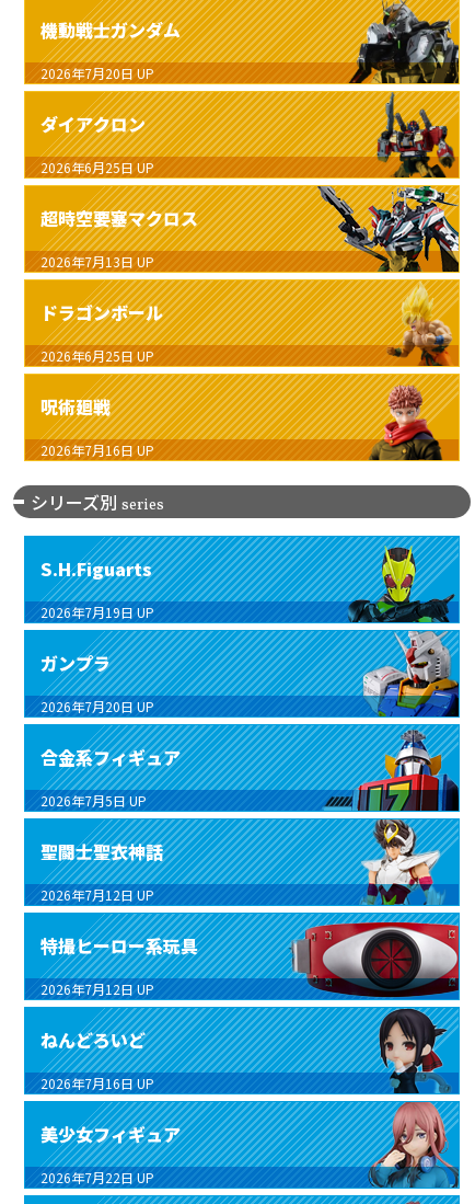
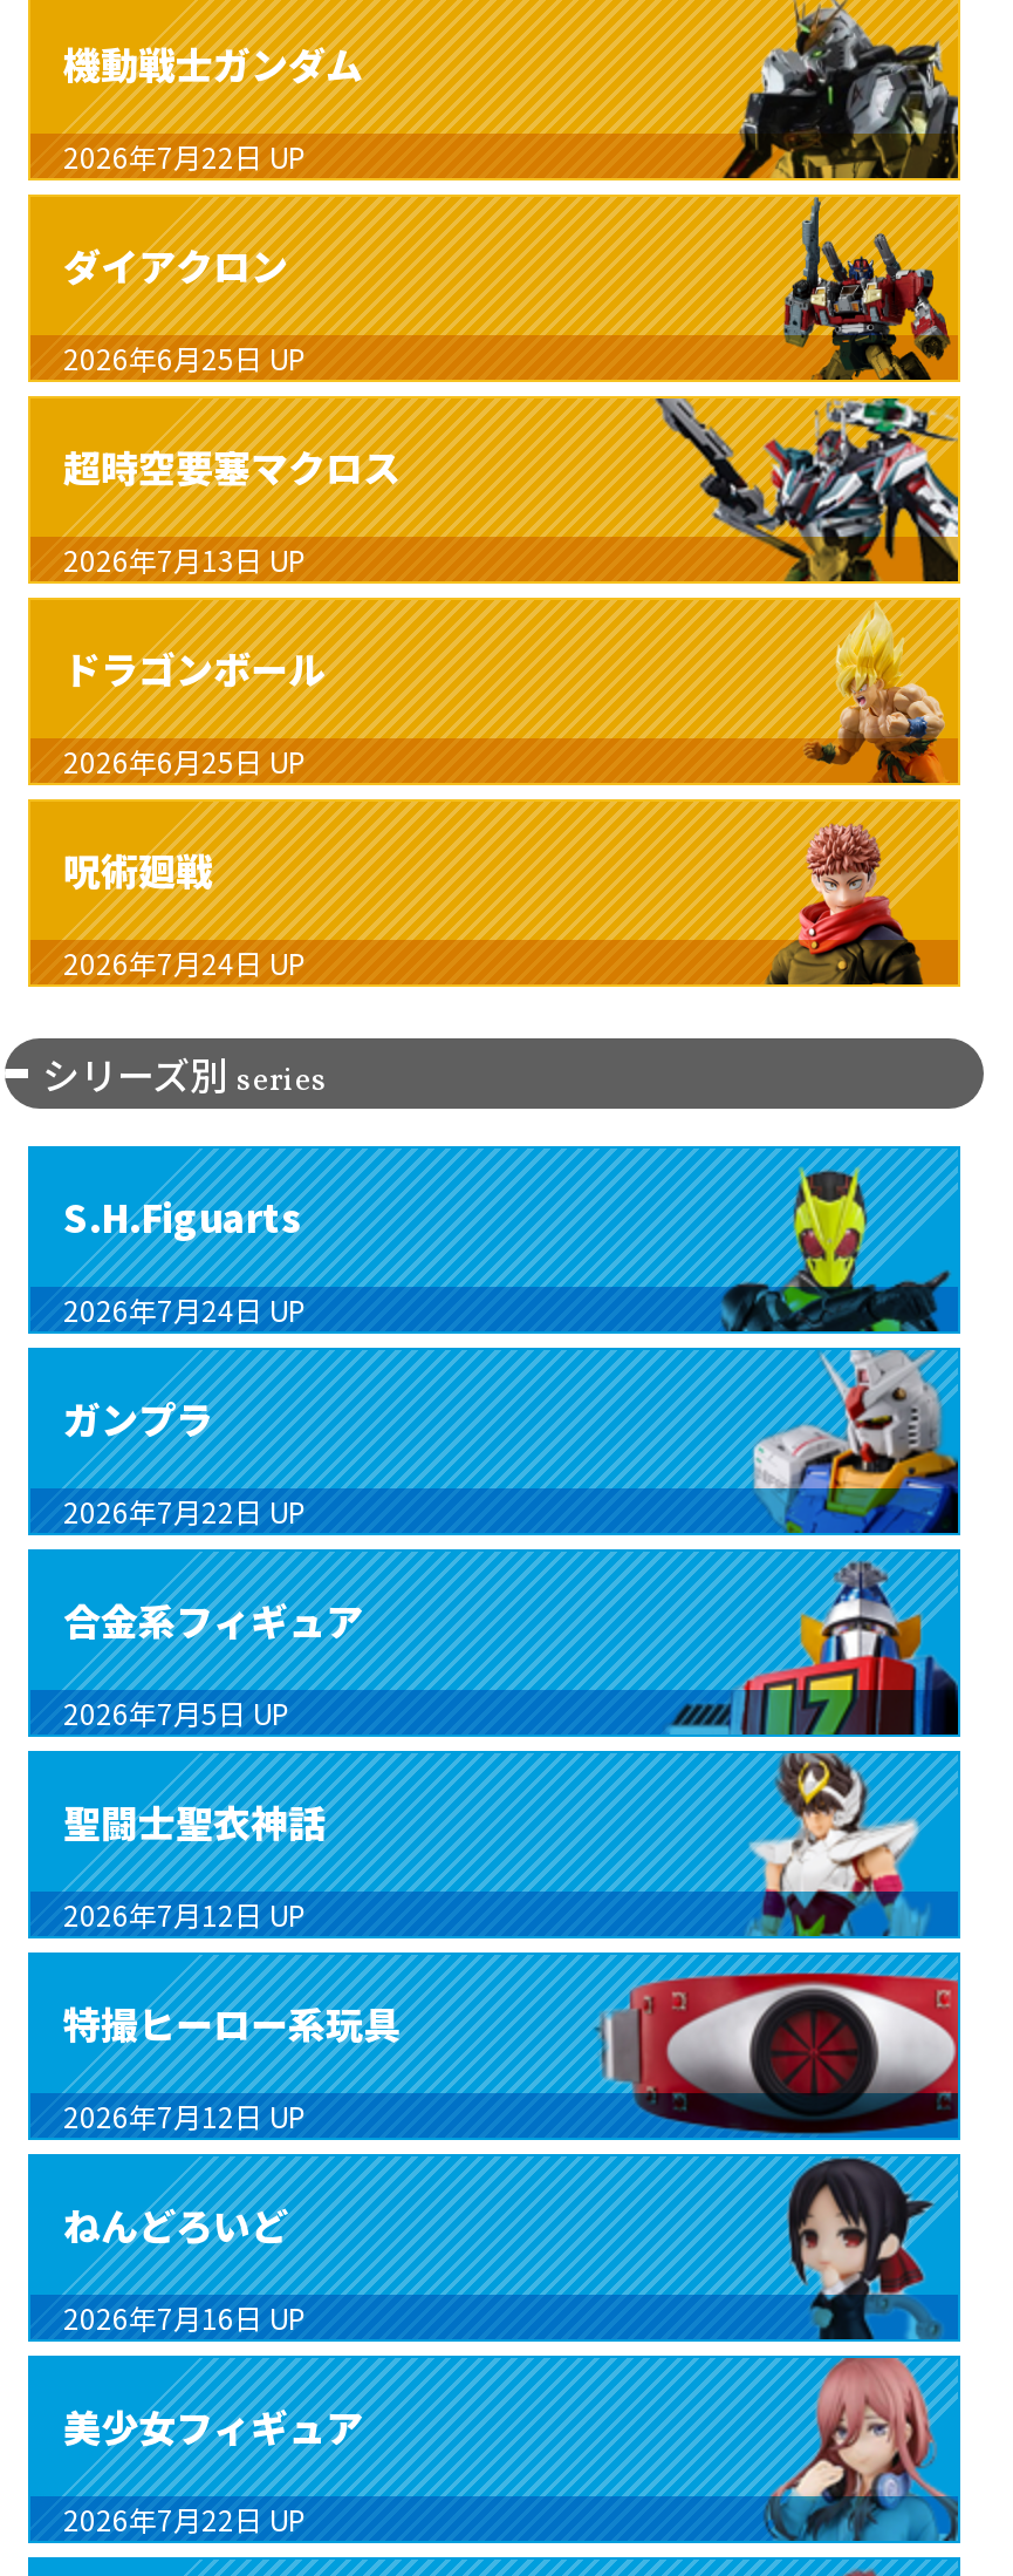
[40,64,154,82] 2026年7月20日 UP -> [63,136,307,176] 2026年7月22日 UP
[40,440,154,459] 2026年7月16日 UP -> [63,942,307,982] 2026年7月24日 UP
[40,603,154,621] 2026年7月19日 UP -> [63,1289,307,1329] 2026年7月24日 UP
[40,697,154,715] 2026年7月20日 UP -> [63,1491,307,1531] 2026年7月22日 UP

